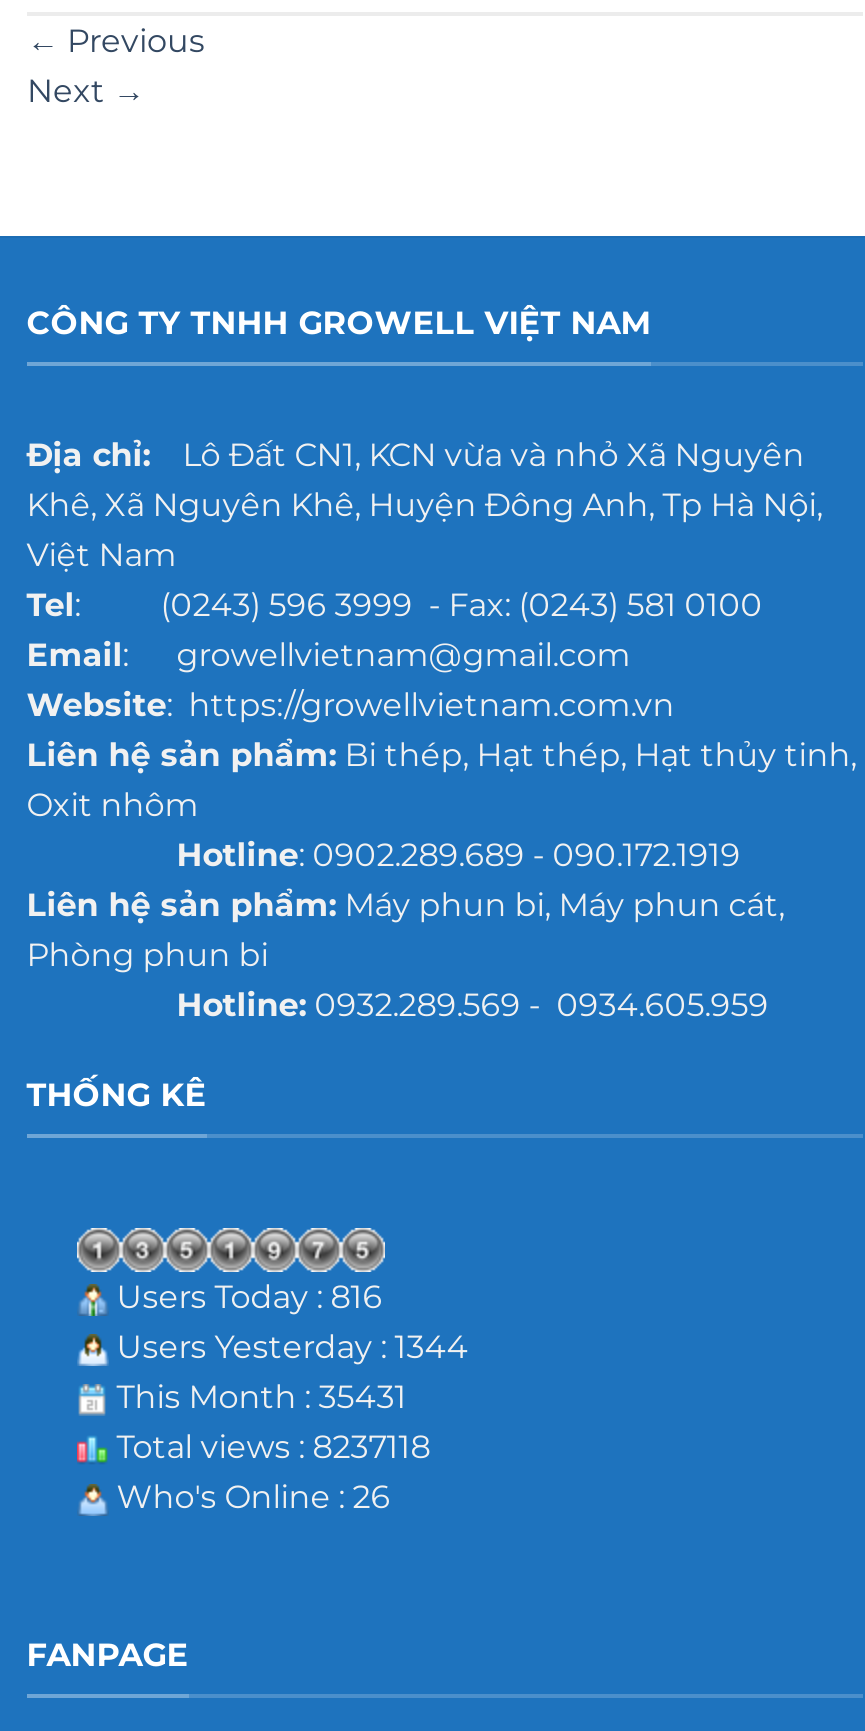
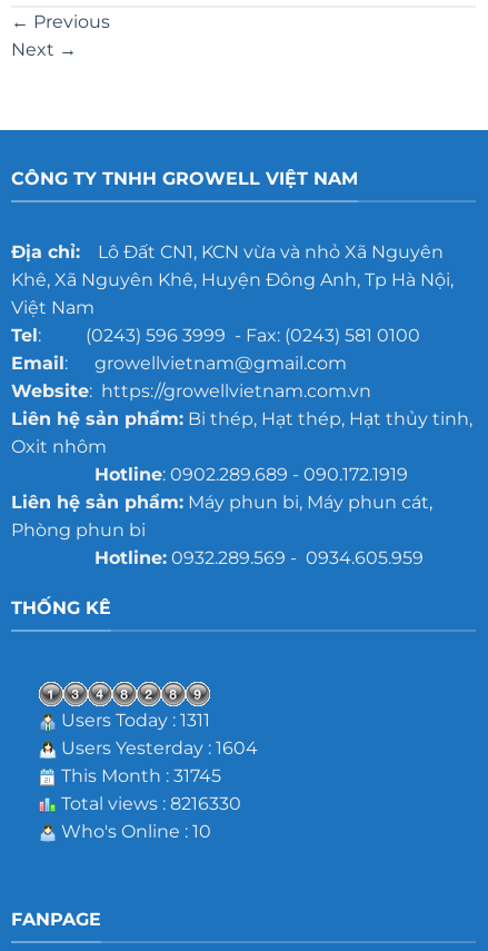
[109,1278,383,1316] Users Today : 816 -> [56,710,210,731] Users Today : 1311
[109,1328,469,1366] Users Yesterday : 1344 -> [56,738,258,759] Users Yesterday : 1604
[109,1378,407,1416] This Month : 35431 -> [56,765,221,786] This Month : 31745
[109,1428,431,1466] Total views : 8237118 -> [56,793,241,814] Total views : 8216330
[109,1478,391,1516] Who's Online : 26 -> [56,821,211,842] Who's Online : 10

